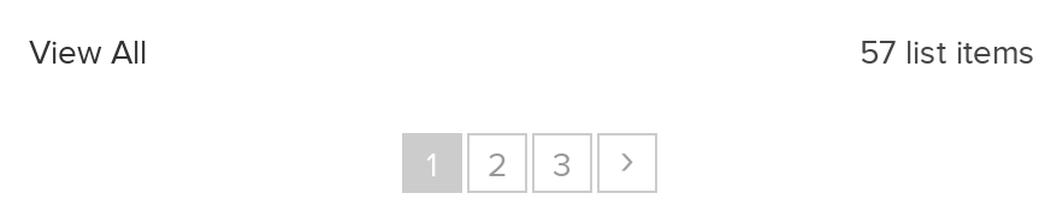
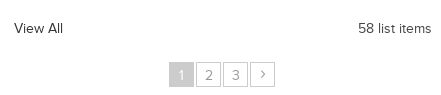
[860,32,1035,73] 57 list items -> [358,20,432,37] 58 list items

